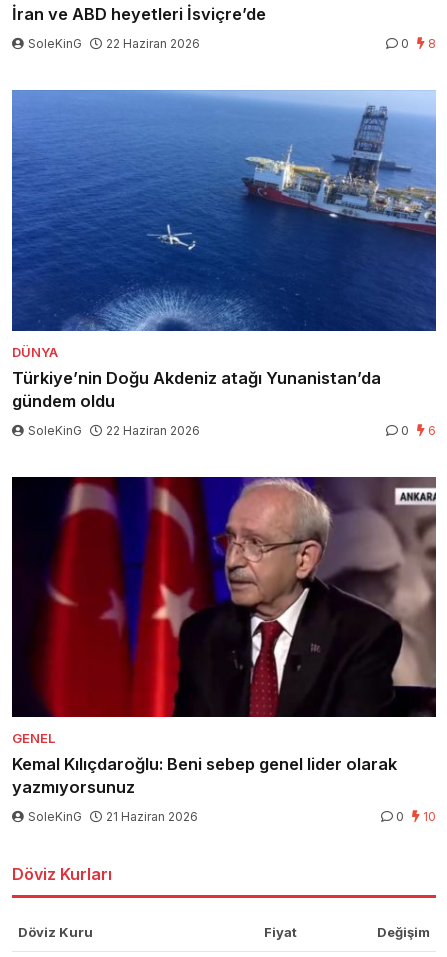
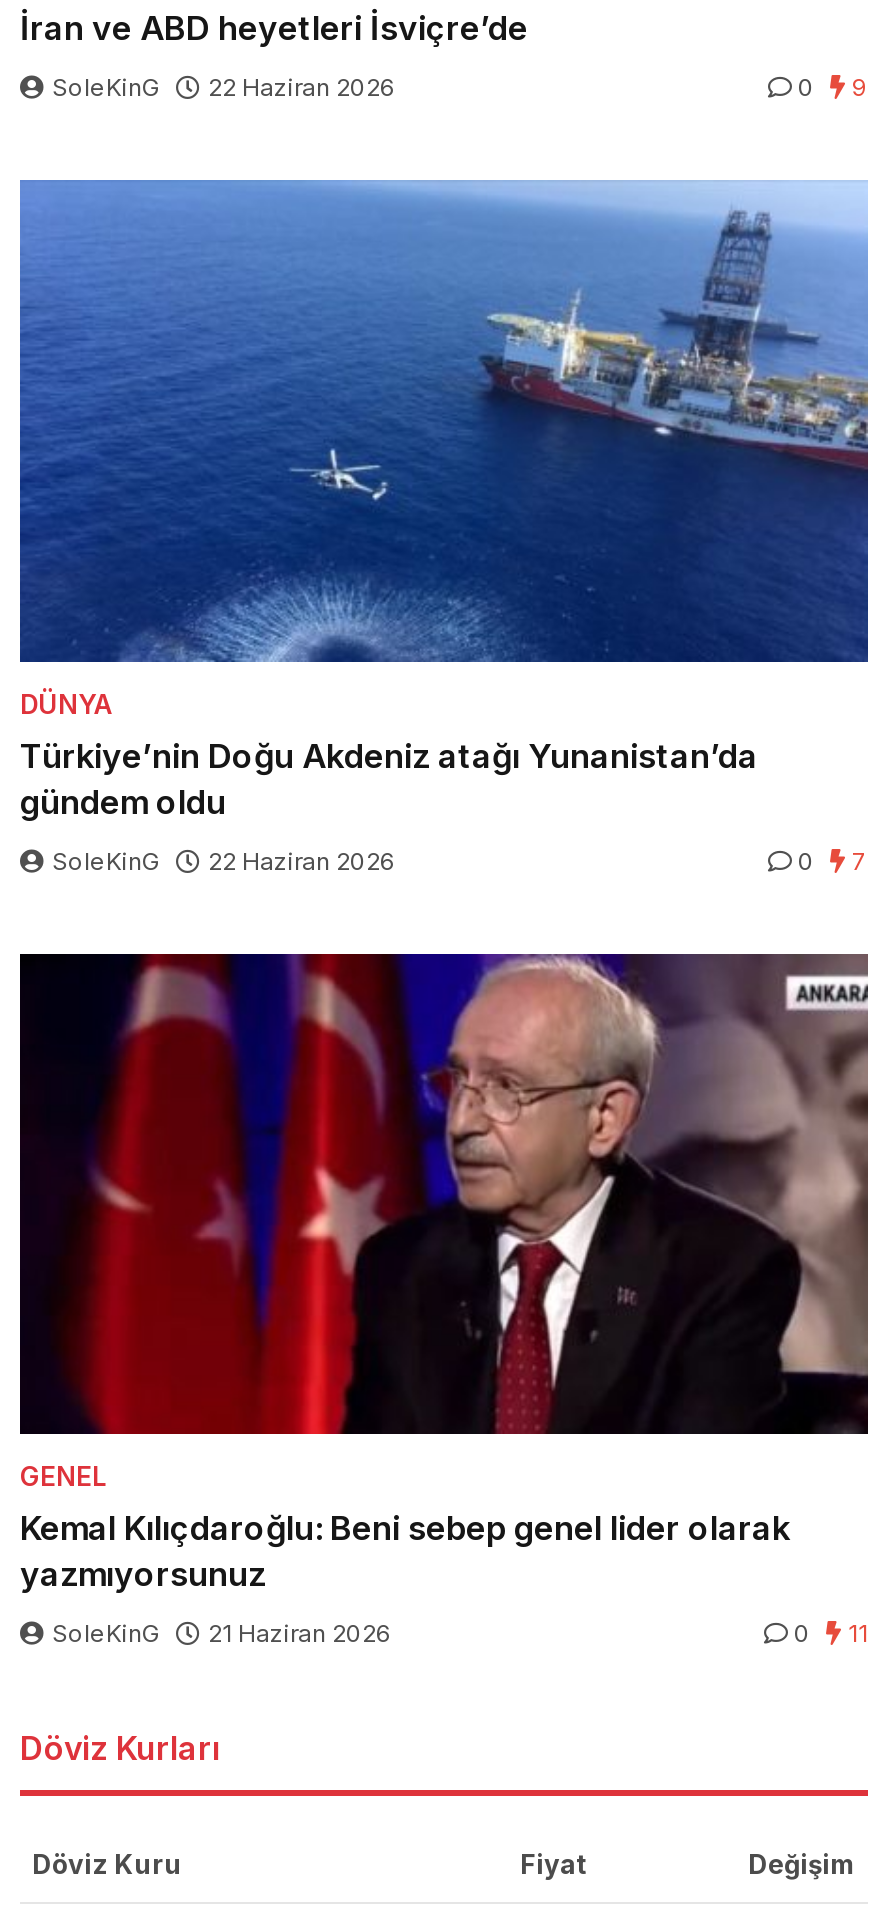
[398,36,436,51] 0 8 -> [792,73,868,103] 0 9
[398,423,436,438] 0 6 -> [792,845,868,875] 0 7
[393,809,436,824] 0 10 -> [788,1618,868,1648] 0 11

